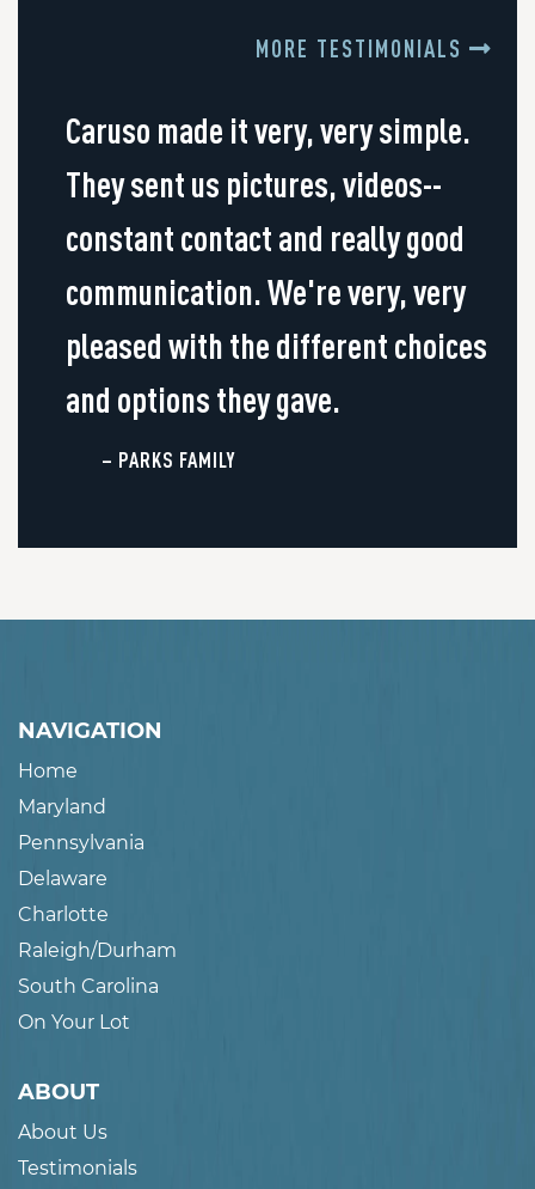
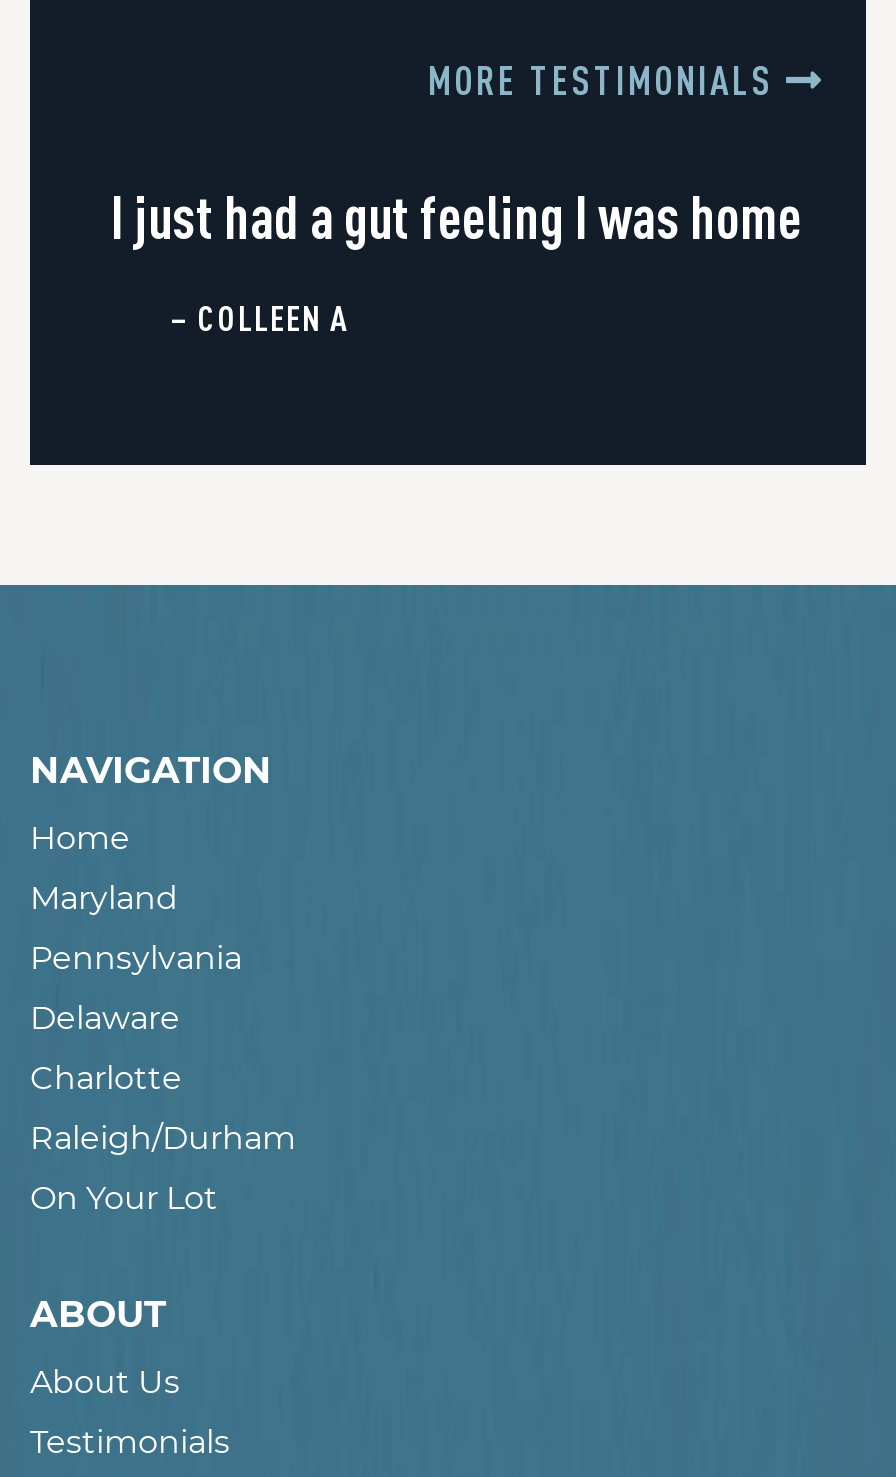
[66,109,487,420] Caruso made it very, very simple. | They sent us pictures, videos-- | constant contact and really good | communication. We're very, very | pleased with the different choices | and options they gave. -> [110,182,802,252] I just had a gut feeling I was home
[102,448,235,472] – PARKS FAMILY -> [170,298,348,338] – COLLEEN A
[18,975,159,998] South Carolina -> none

